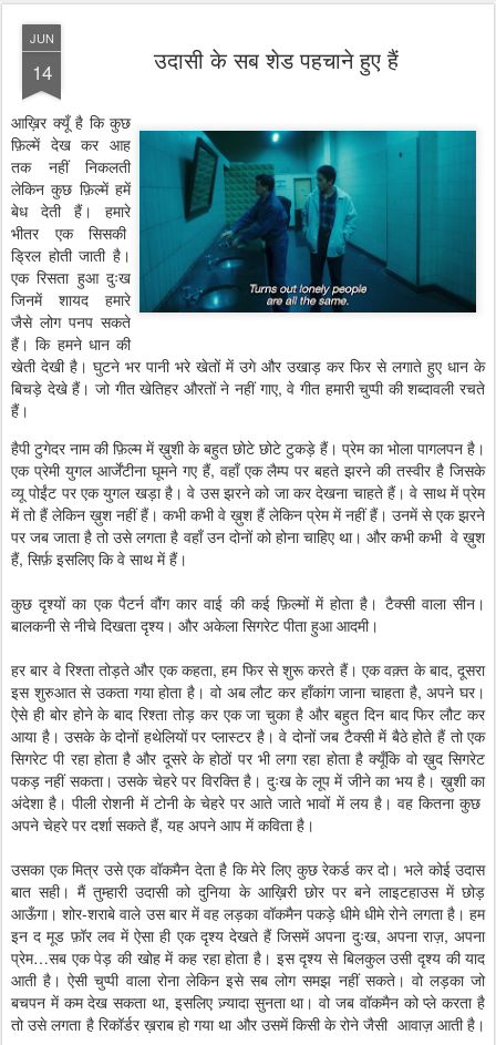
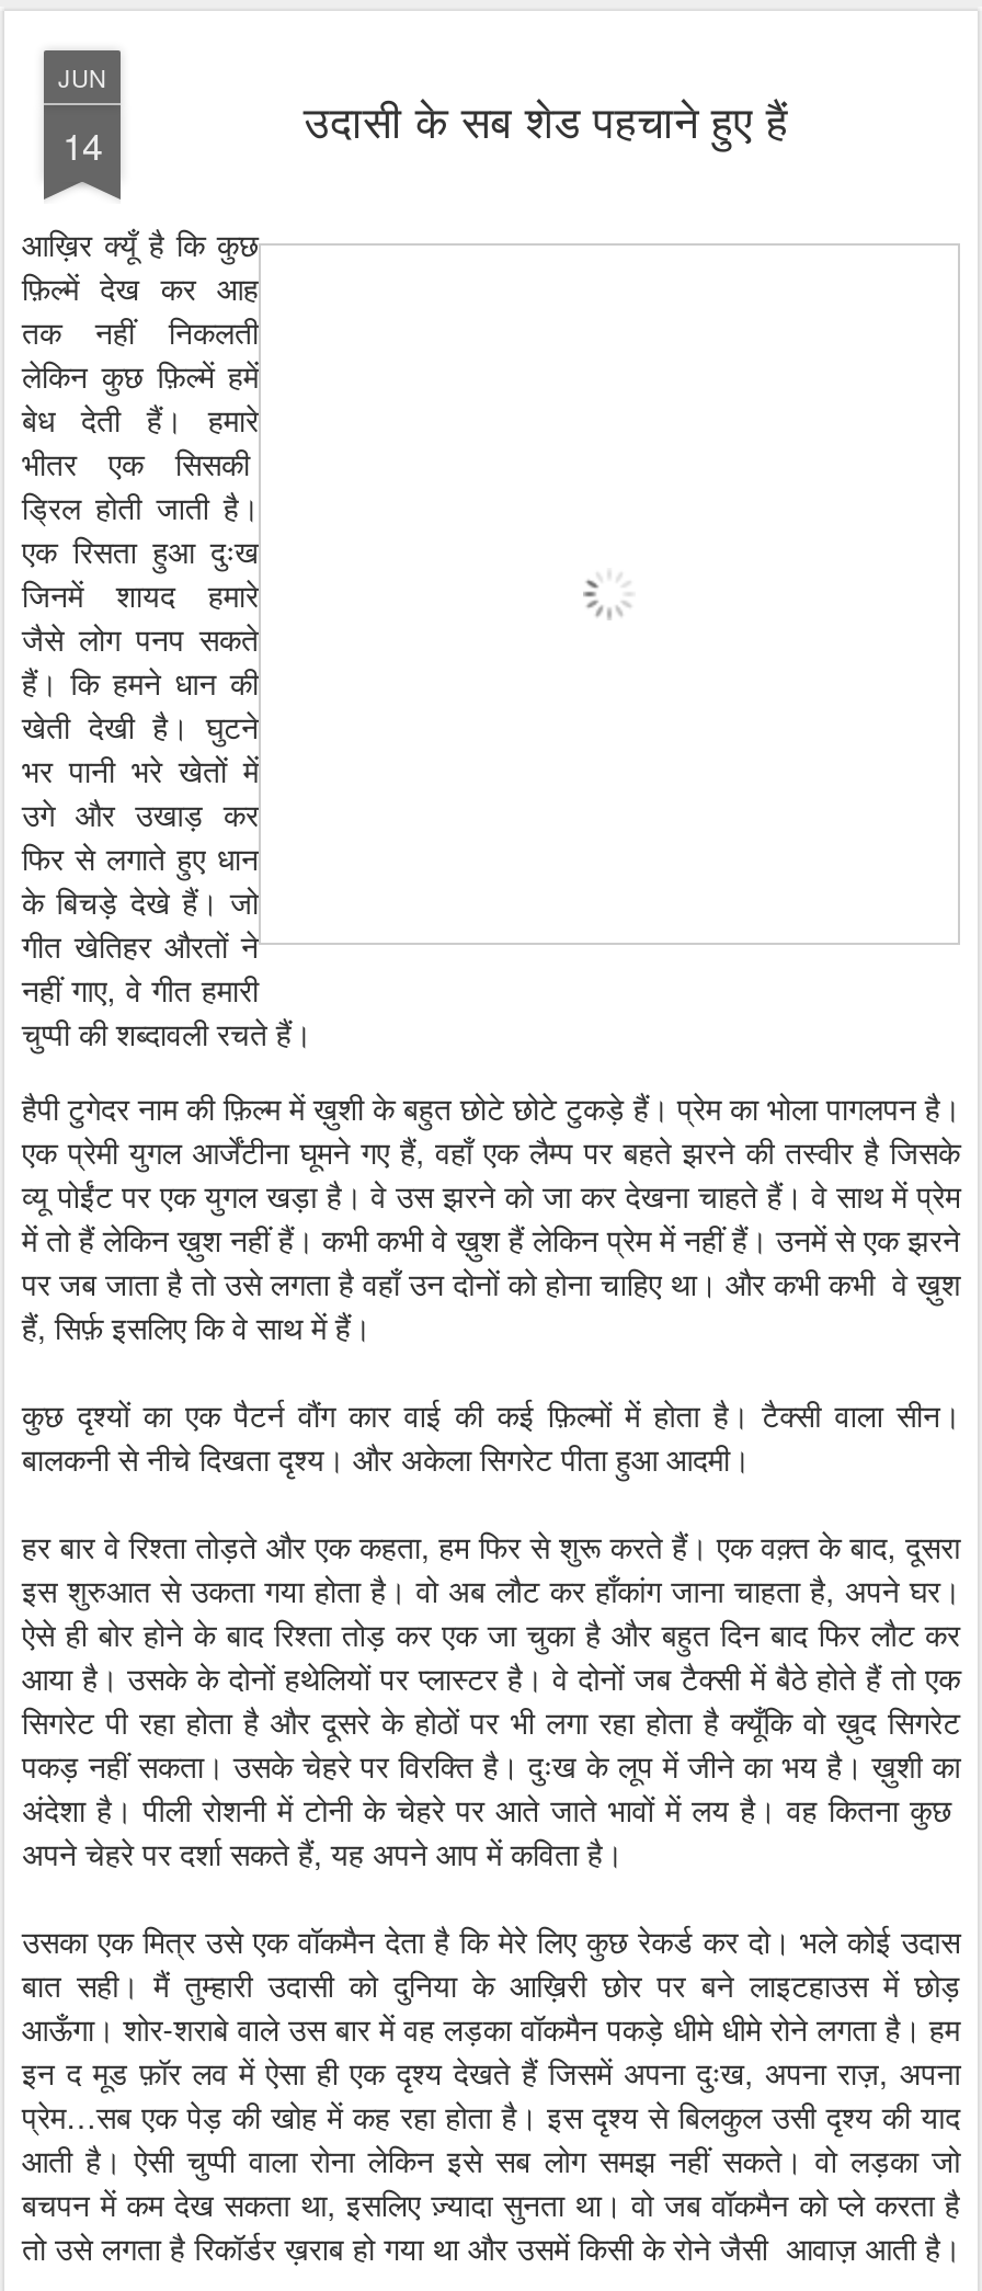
[138,129,478,315] [image] -> none

